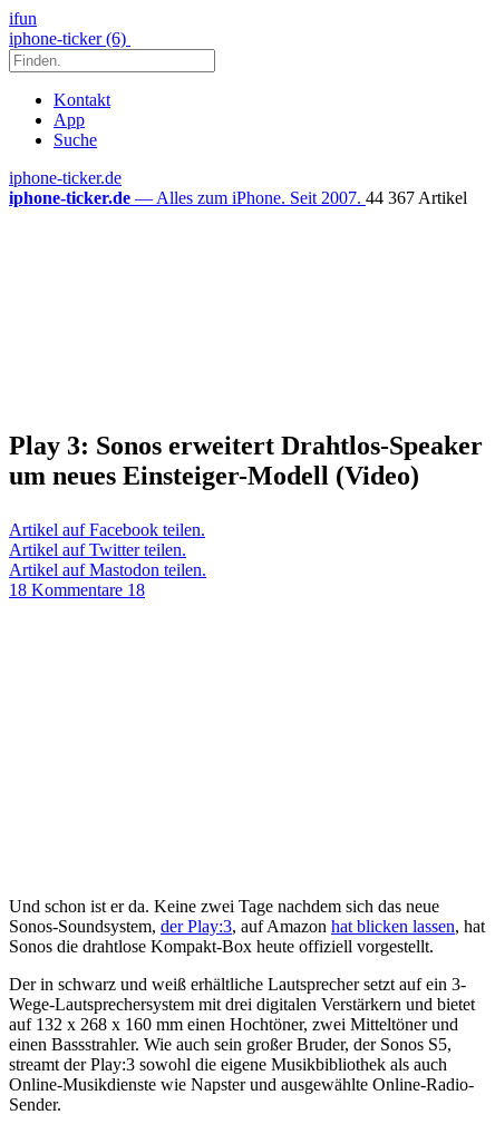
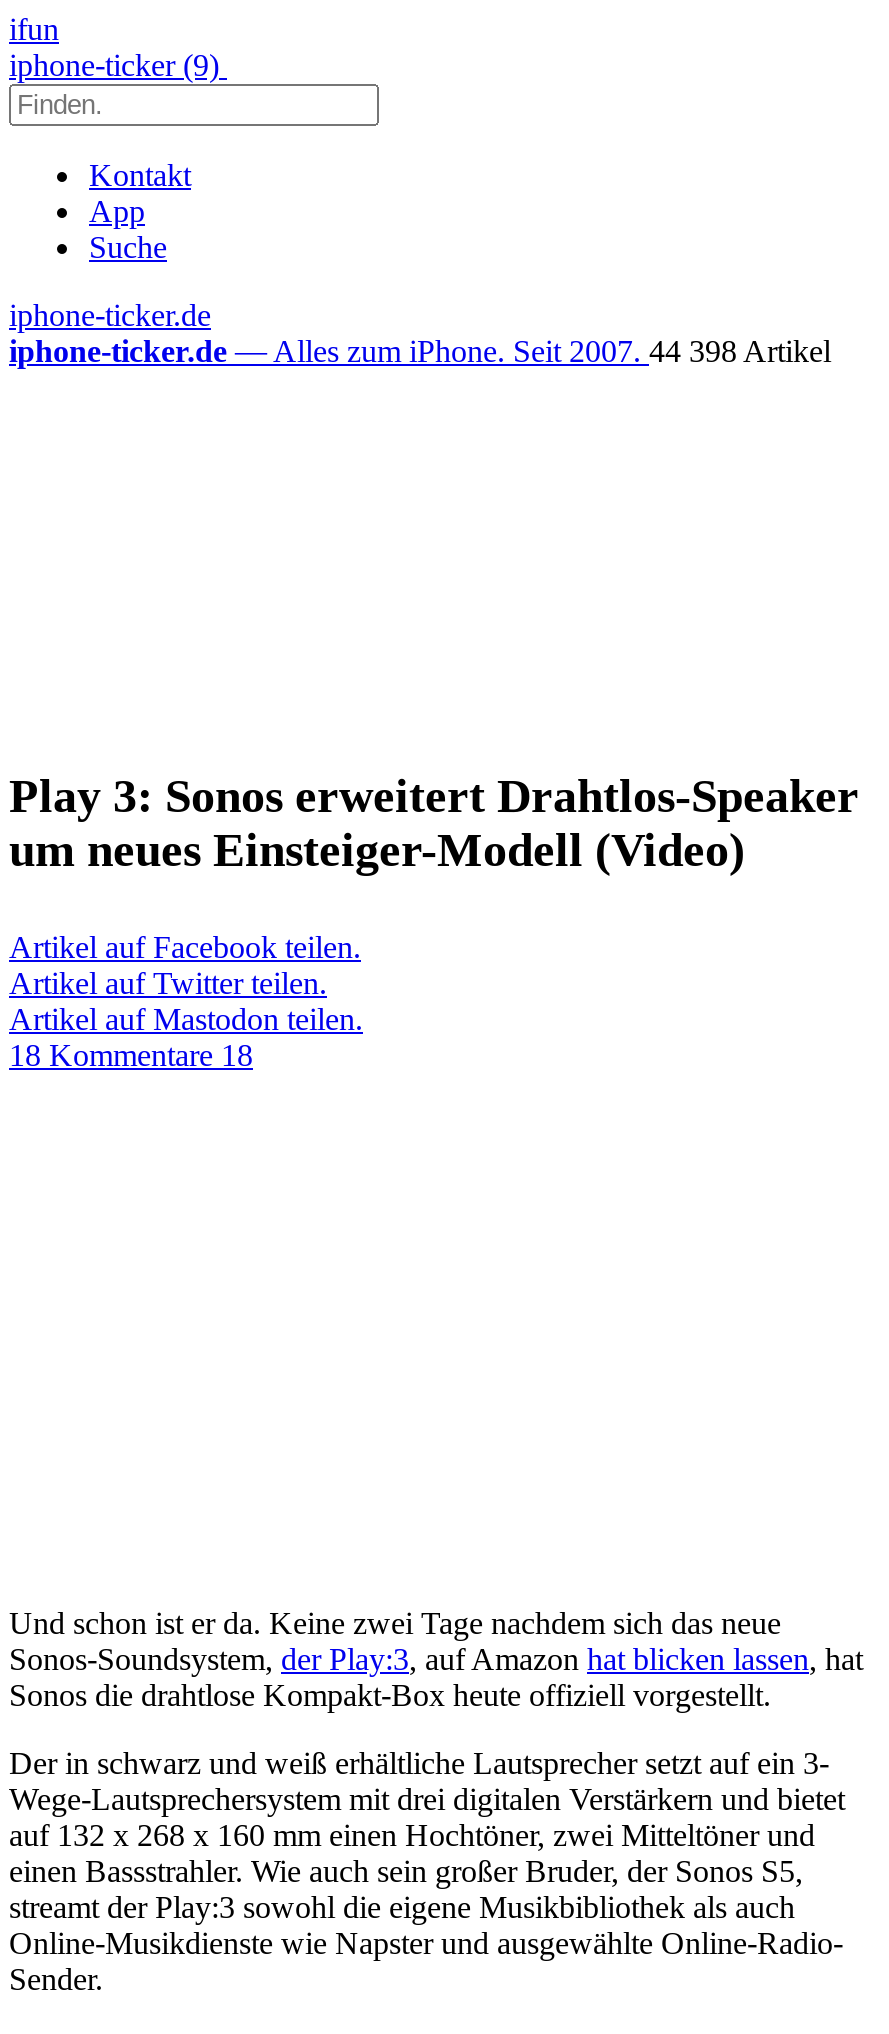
[9,29,130,48] iphone-ticker (6) -> [9,48,227,82] iphone-ticker (9)
[9,188,467,207] iphone-ticker.de — Alles zum iPhone. Seit 2007. 44 367 Artikel -> [9,334,831,368] iphone-ticker.de — Alles zum iPhone. Seit 2007. 44 398 Artikel

